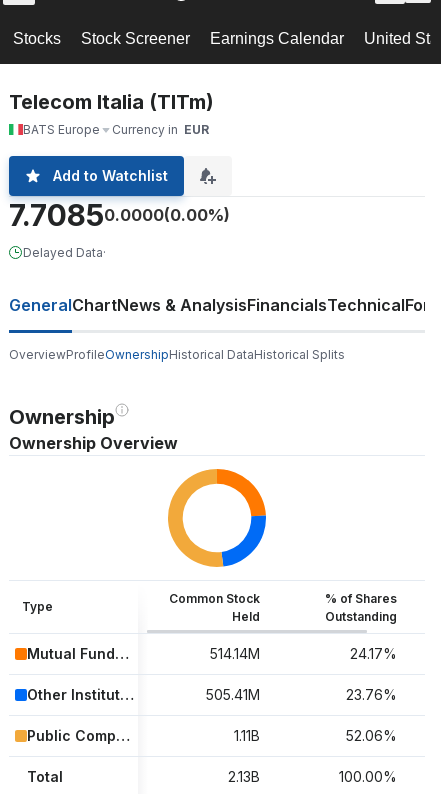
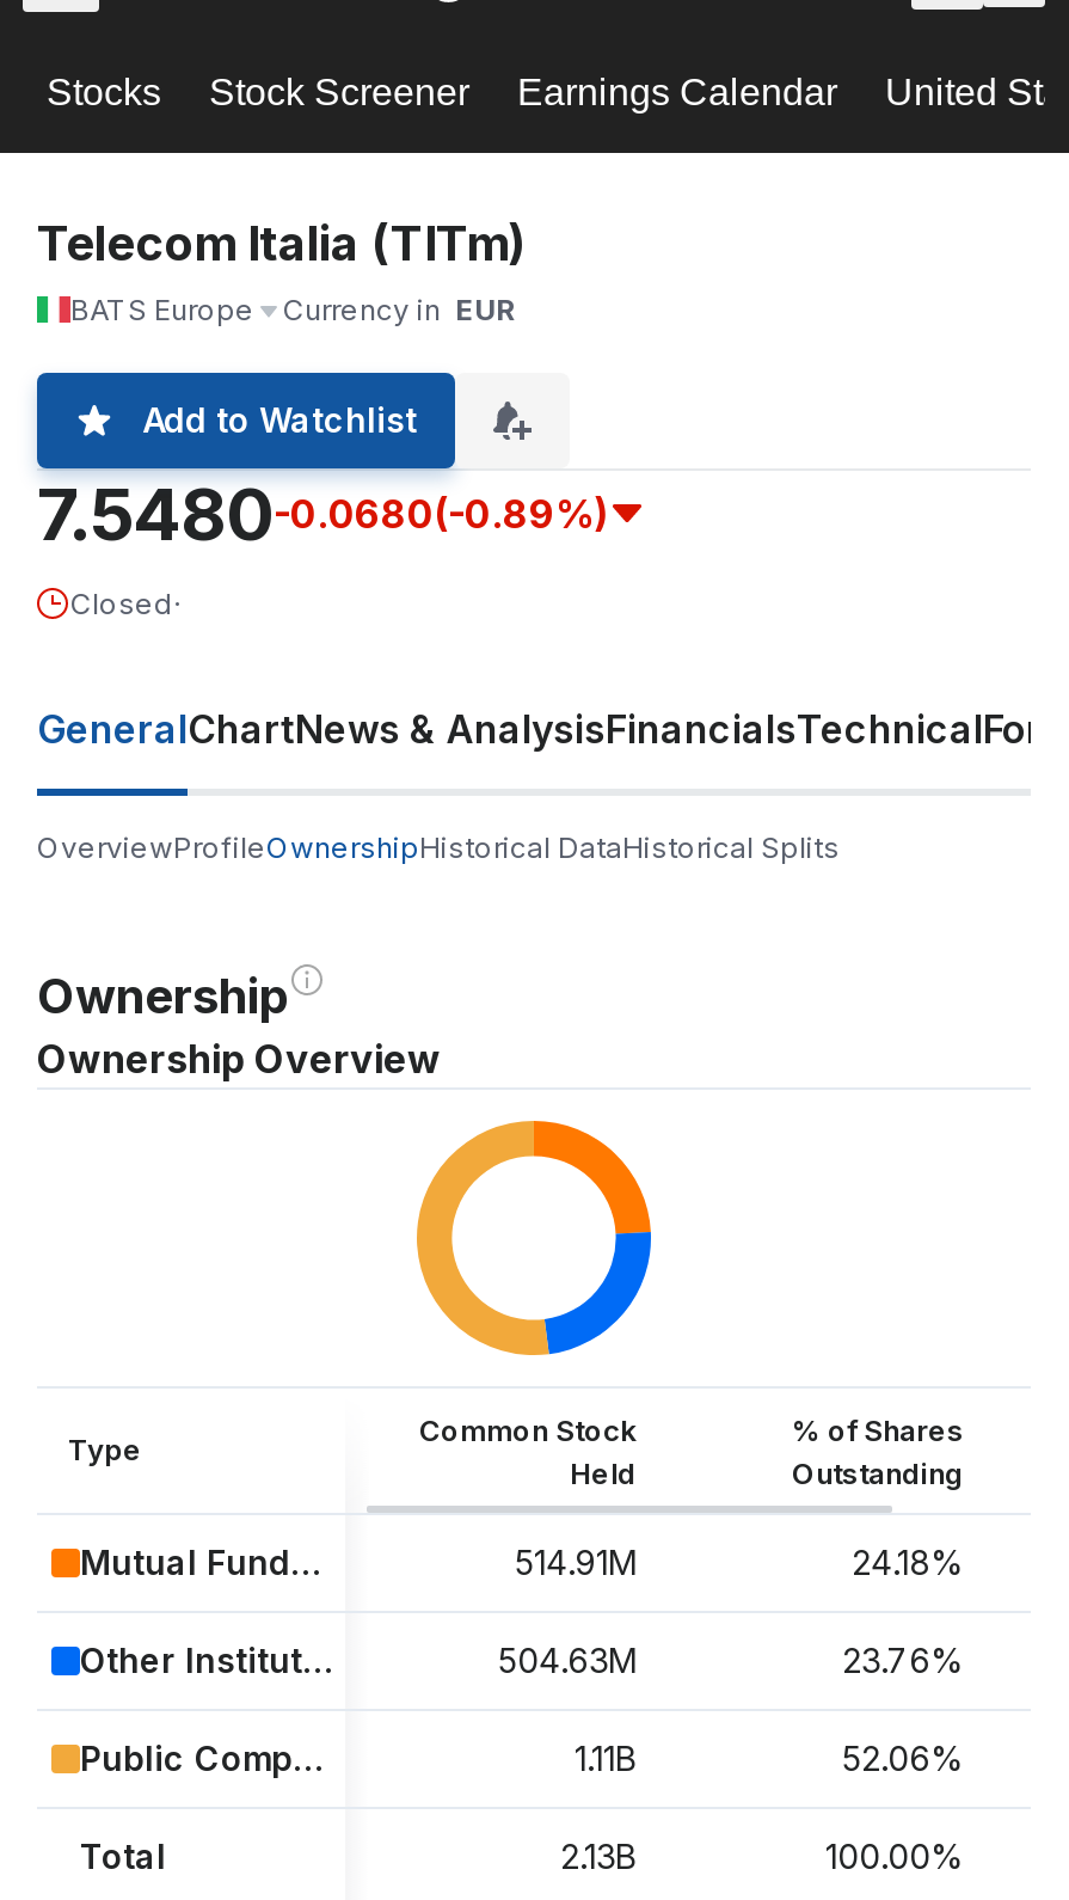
[9,197,230,260] 7.70850.0000(0.00%) | Delayed Data· -> [37,470,608,621] 7.5480-0.0680(-0.89%) | Closed·
[210,645,397,662] 514.14M | 24.17% -> [515,1541,964,1582] 514.91M | 24.18%
[206,686,260,703] 505.41M -> [498,1639,637,1680] 504.63M

